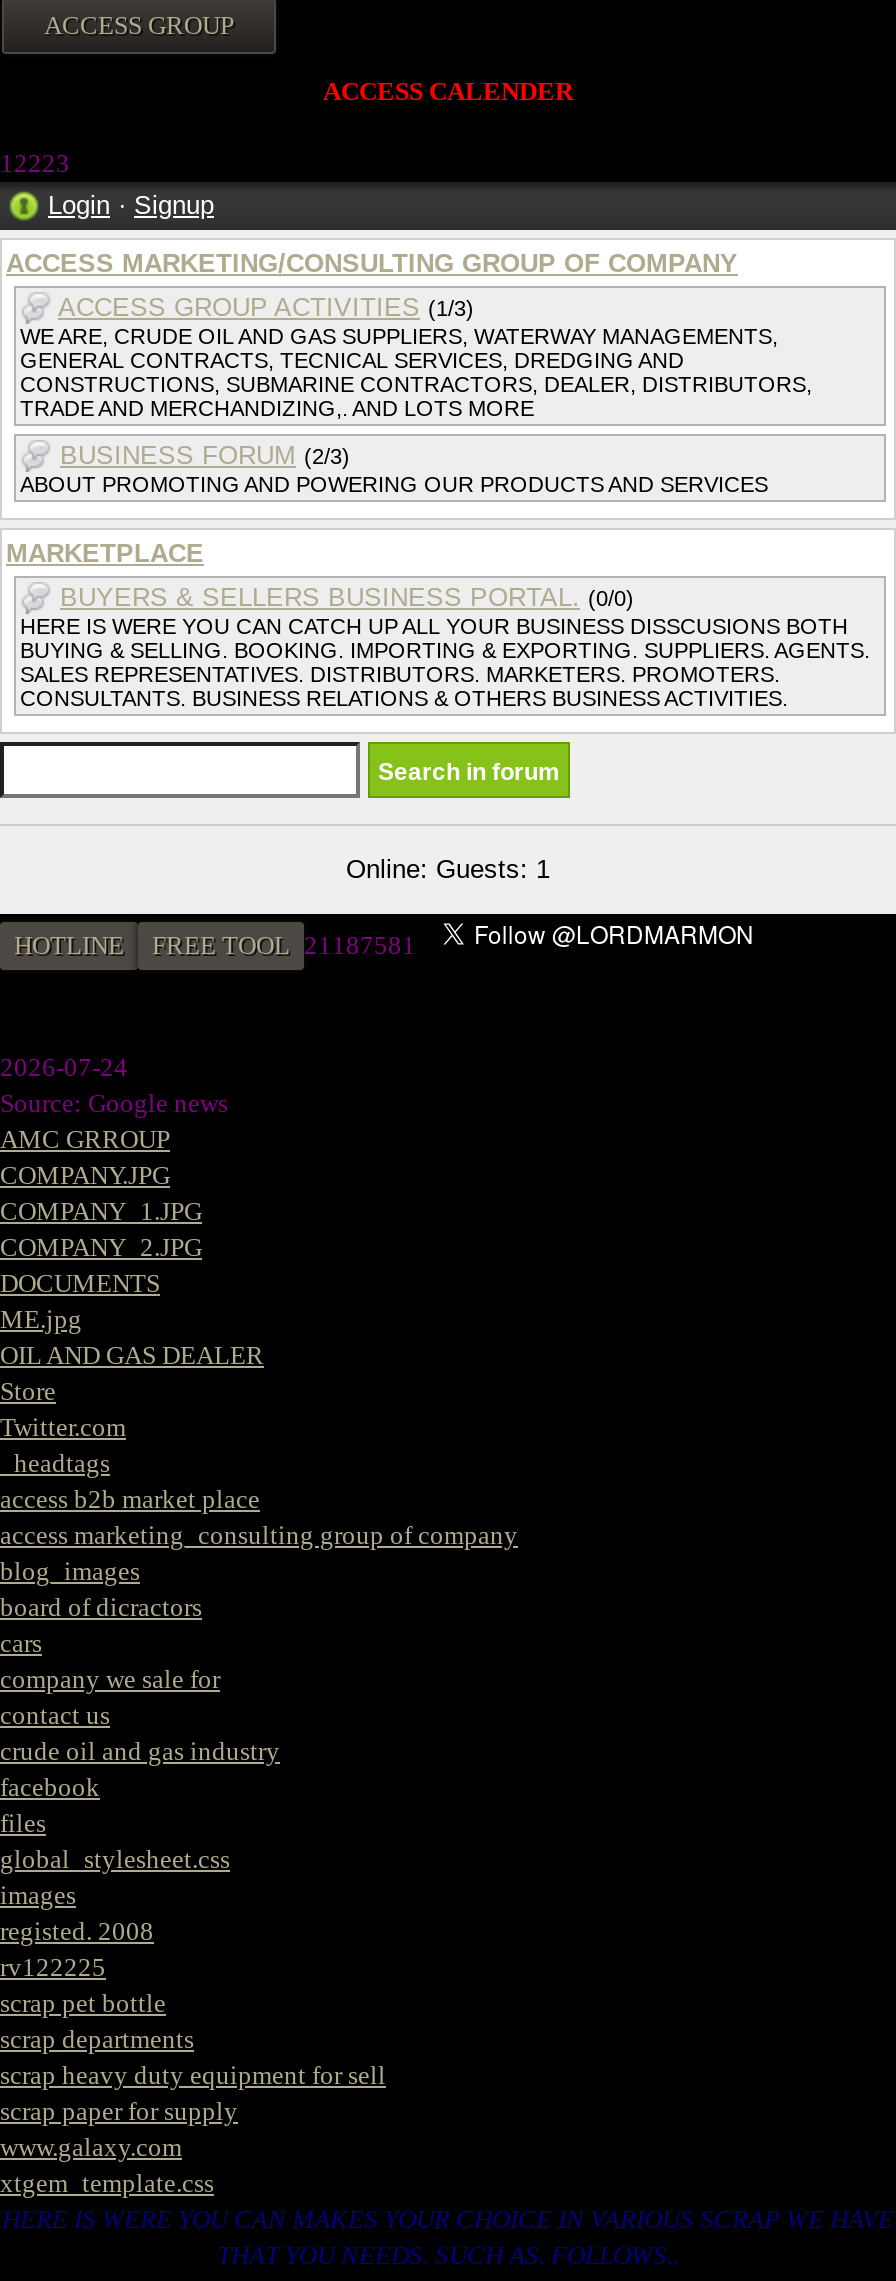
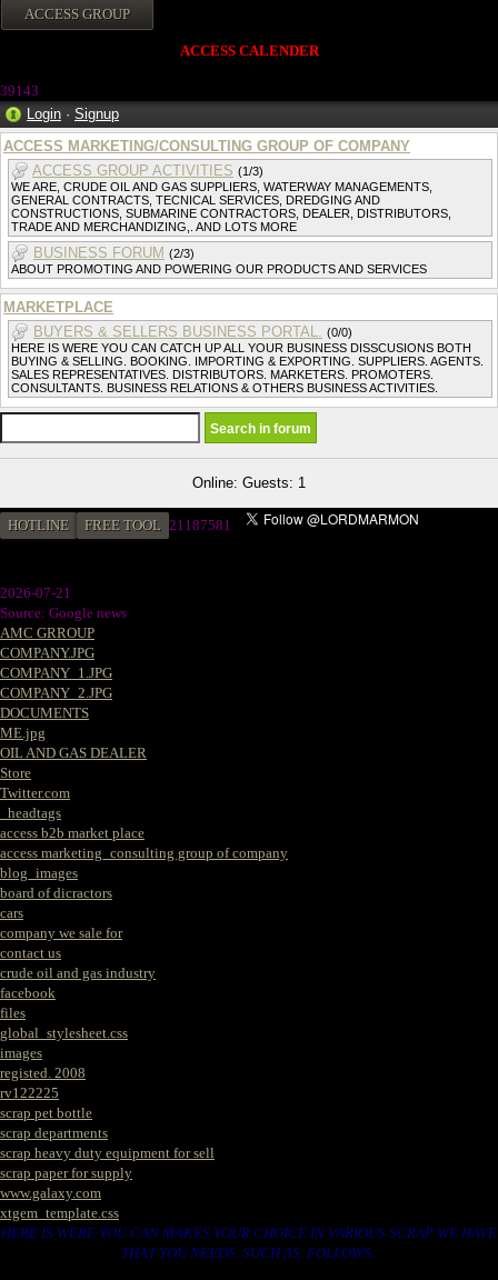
[0,148,70,178] 12223 -> [0,82,39,99] 39143
[0,1052,128,1082] 2026-07-24 -> [0,584,71,601] 2026-07-21

